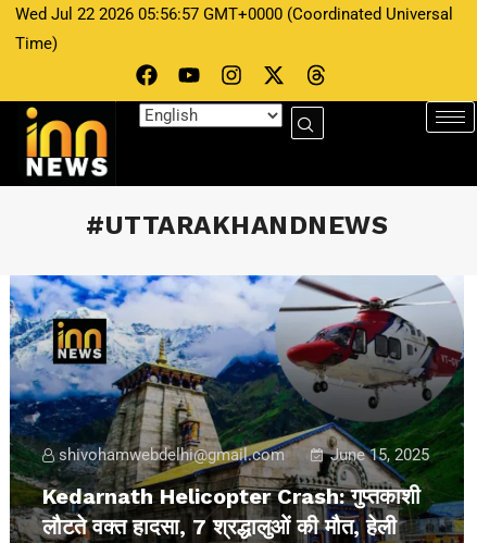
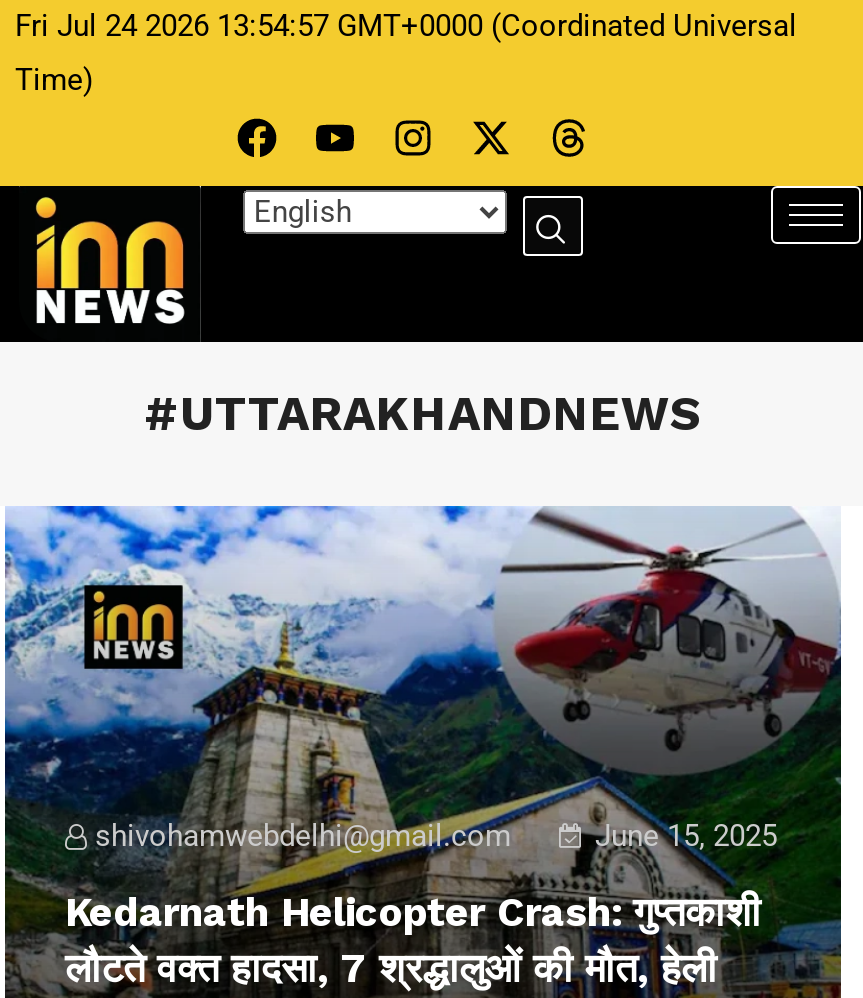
[15,4,453,24] Wed Jul 22 2026 05:56:57 GMT+0000 (Coordinated Universal -> [15,8,797,44] Fri Jul 24 2026 13:54:57 GMT+0000 (Coordinated Universal

